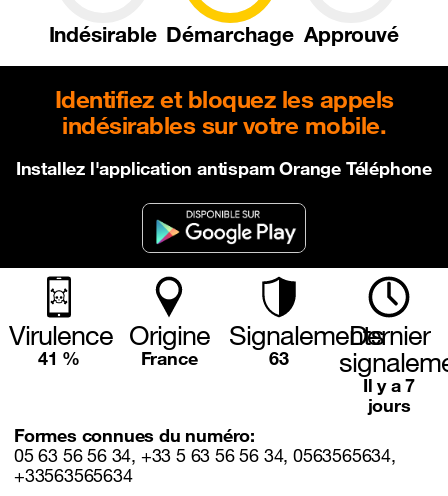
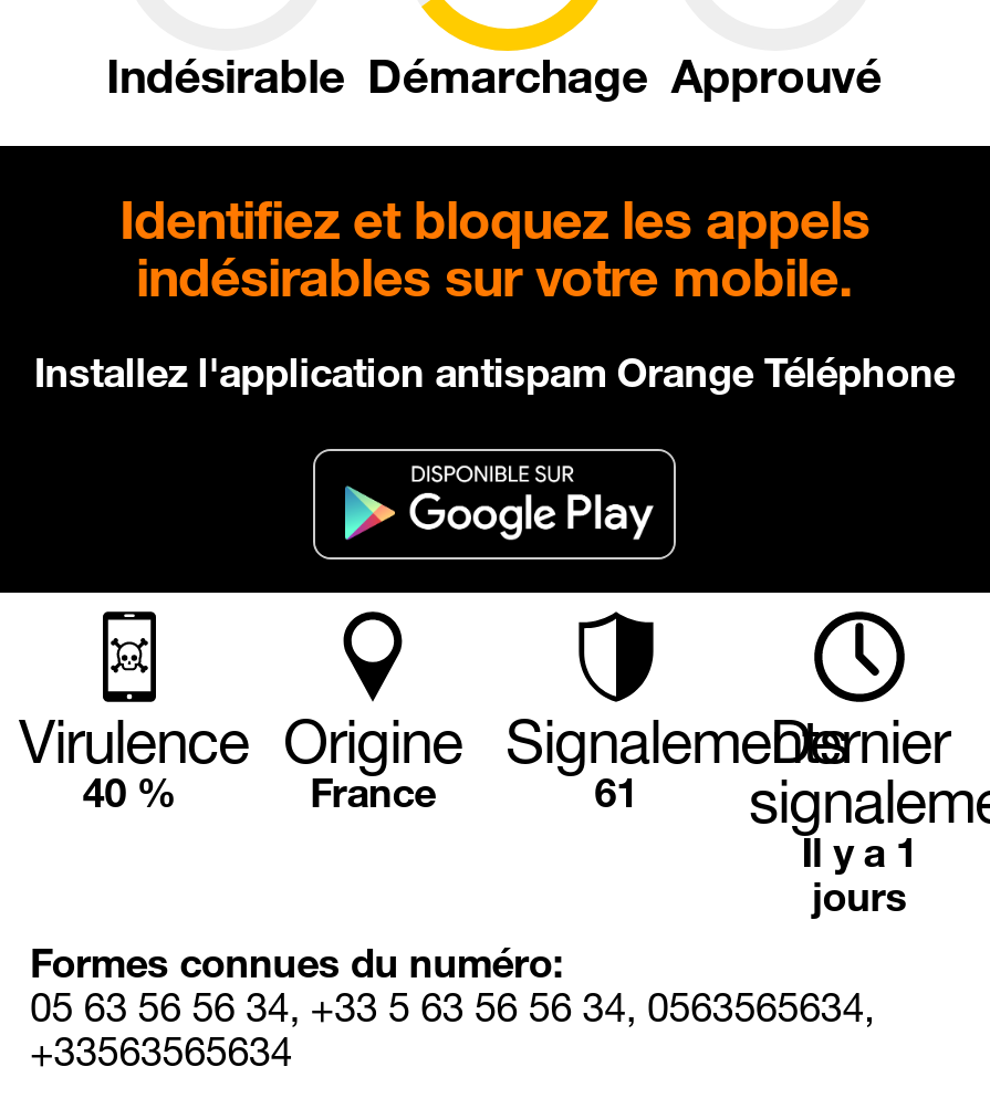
[38,347,80,369] 41 % -> [83,767,176,816] 40 %
[269,347,289,369] 63 -> [594,767,638,816] 61
[363,374,415,396] Il y a 7 -> [802,827,917,876] Il y a 1

